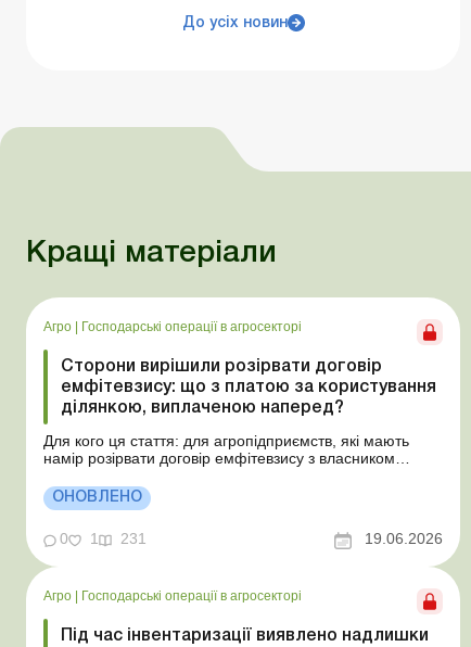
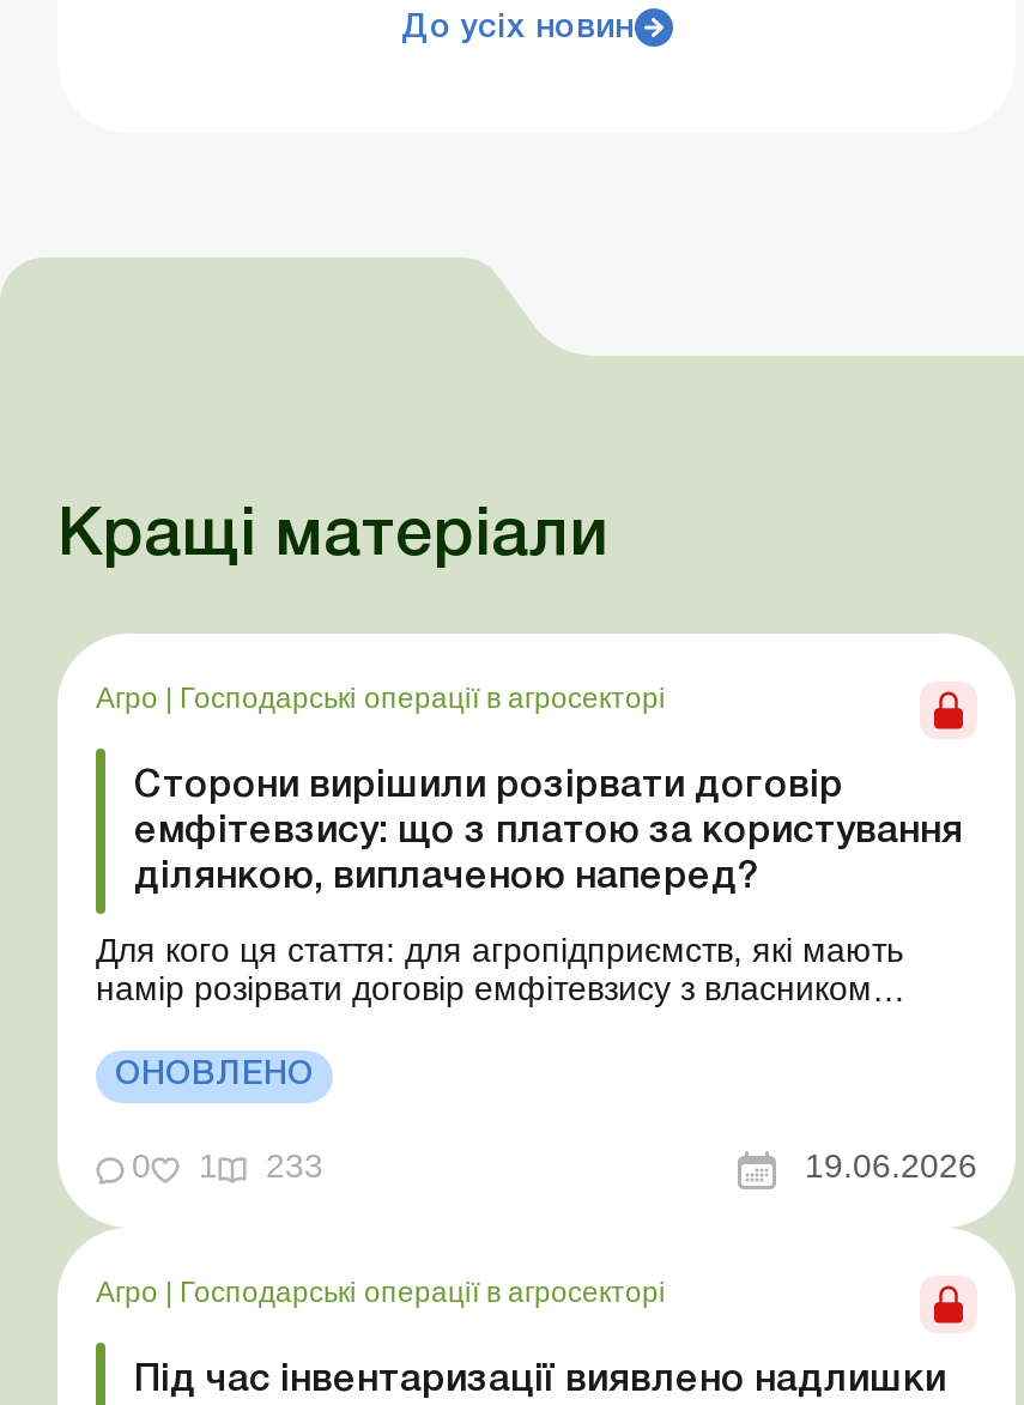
[60,530,147,547] 0 1 231 -> [132,1147,323,1185] 0 1 233

